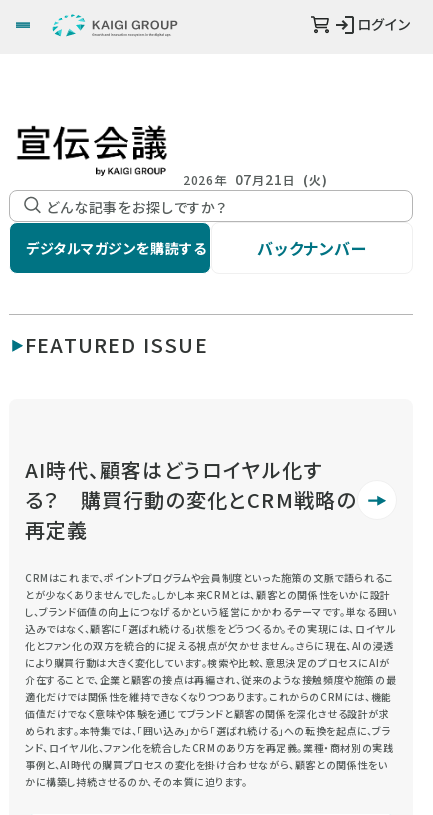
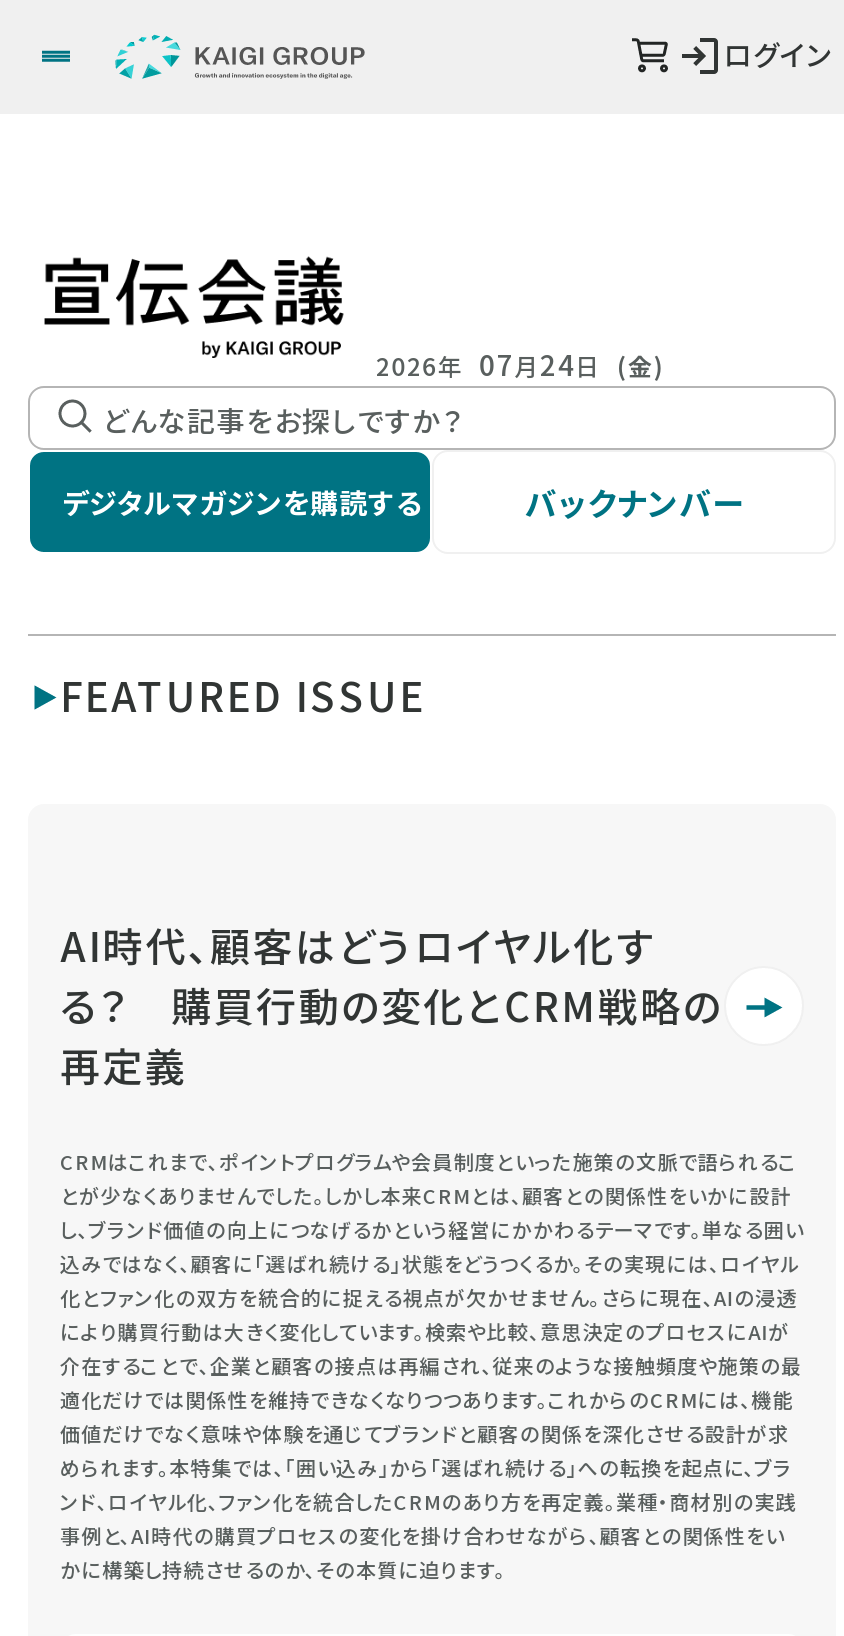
[183,169,328,189] 2026年 07月21日 (火) -> [376,344,665,384] 2026年 07月24日 (金)

